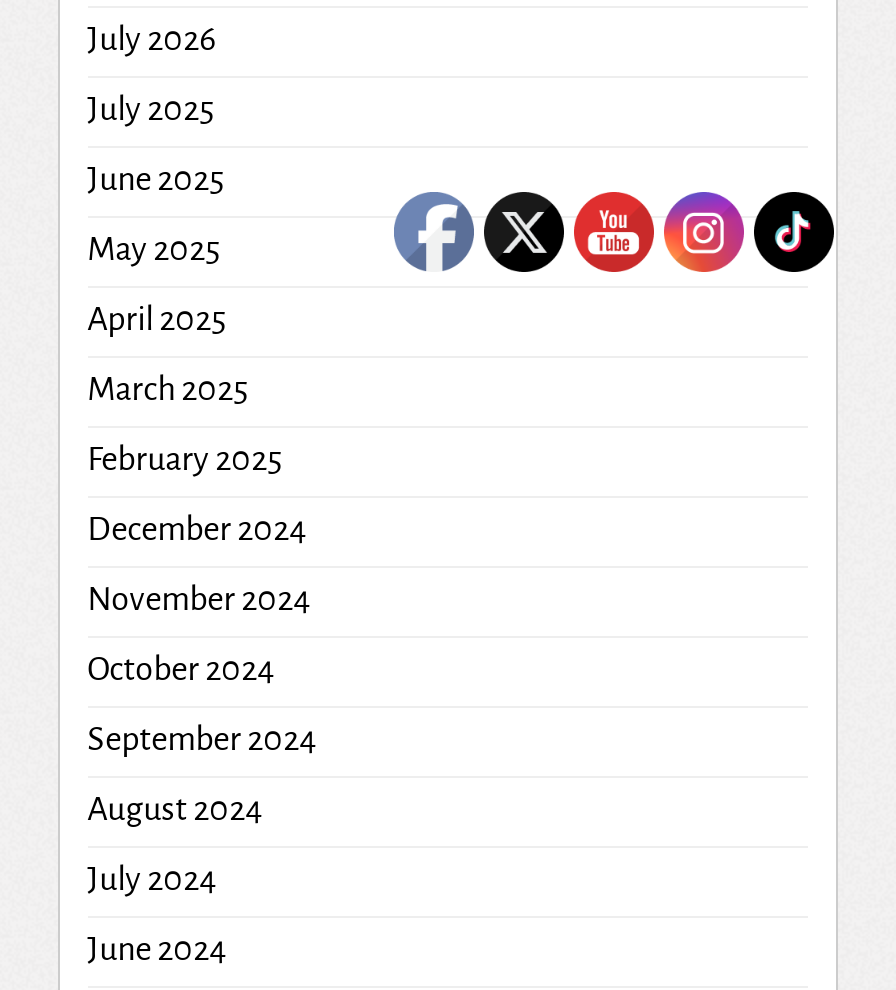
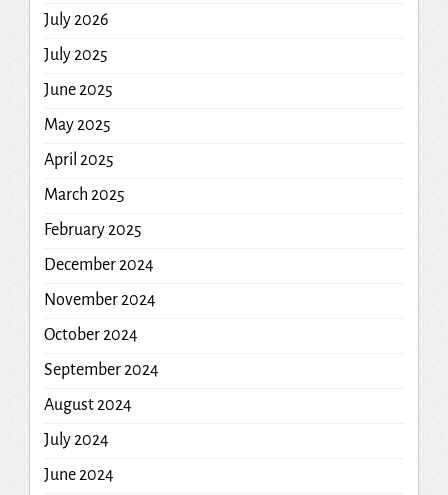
[392,190,836,274] [image] -> none

